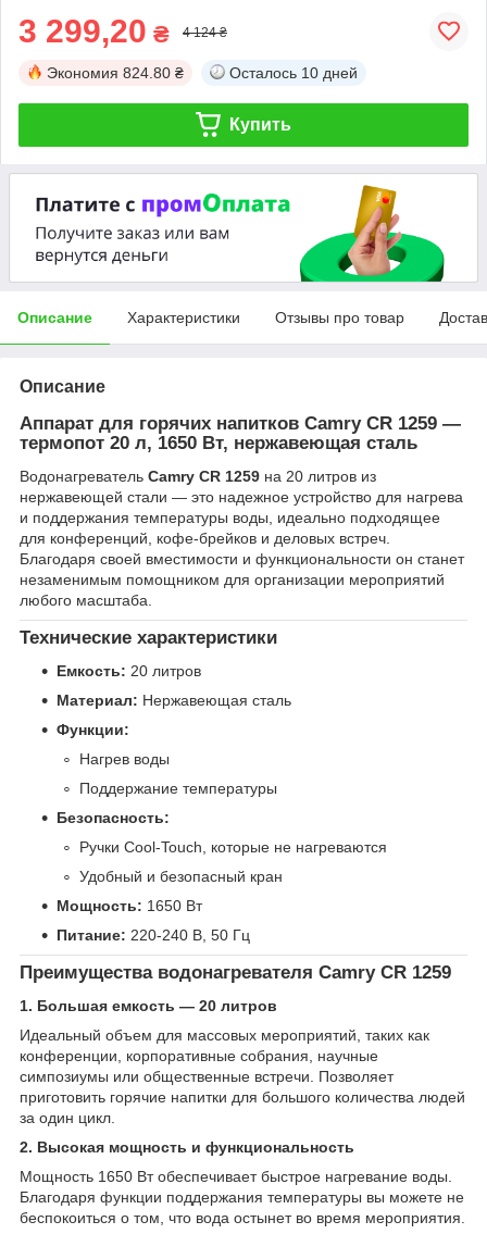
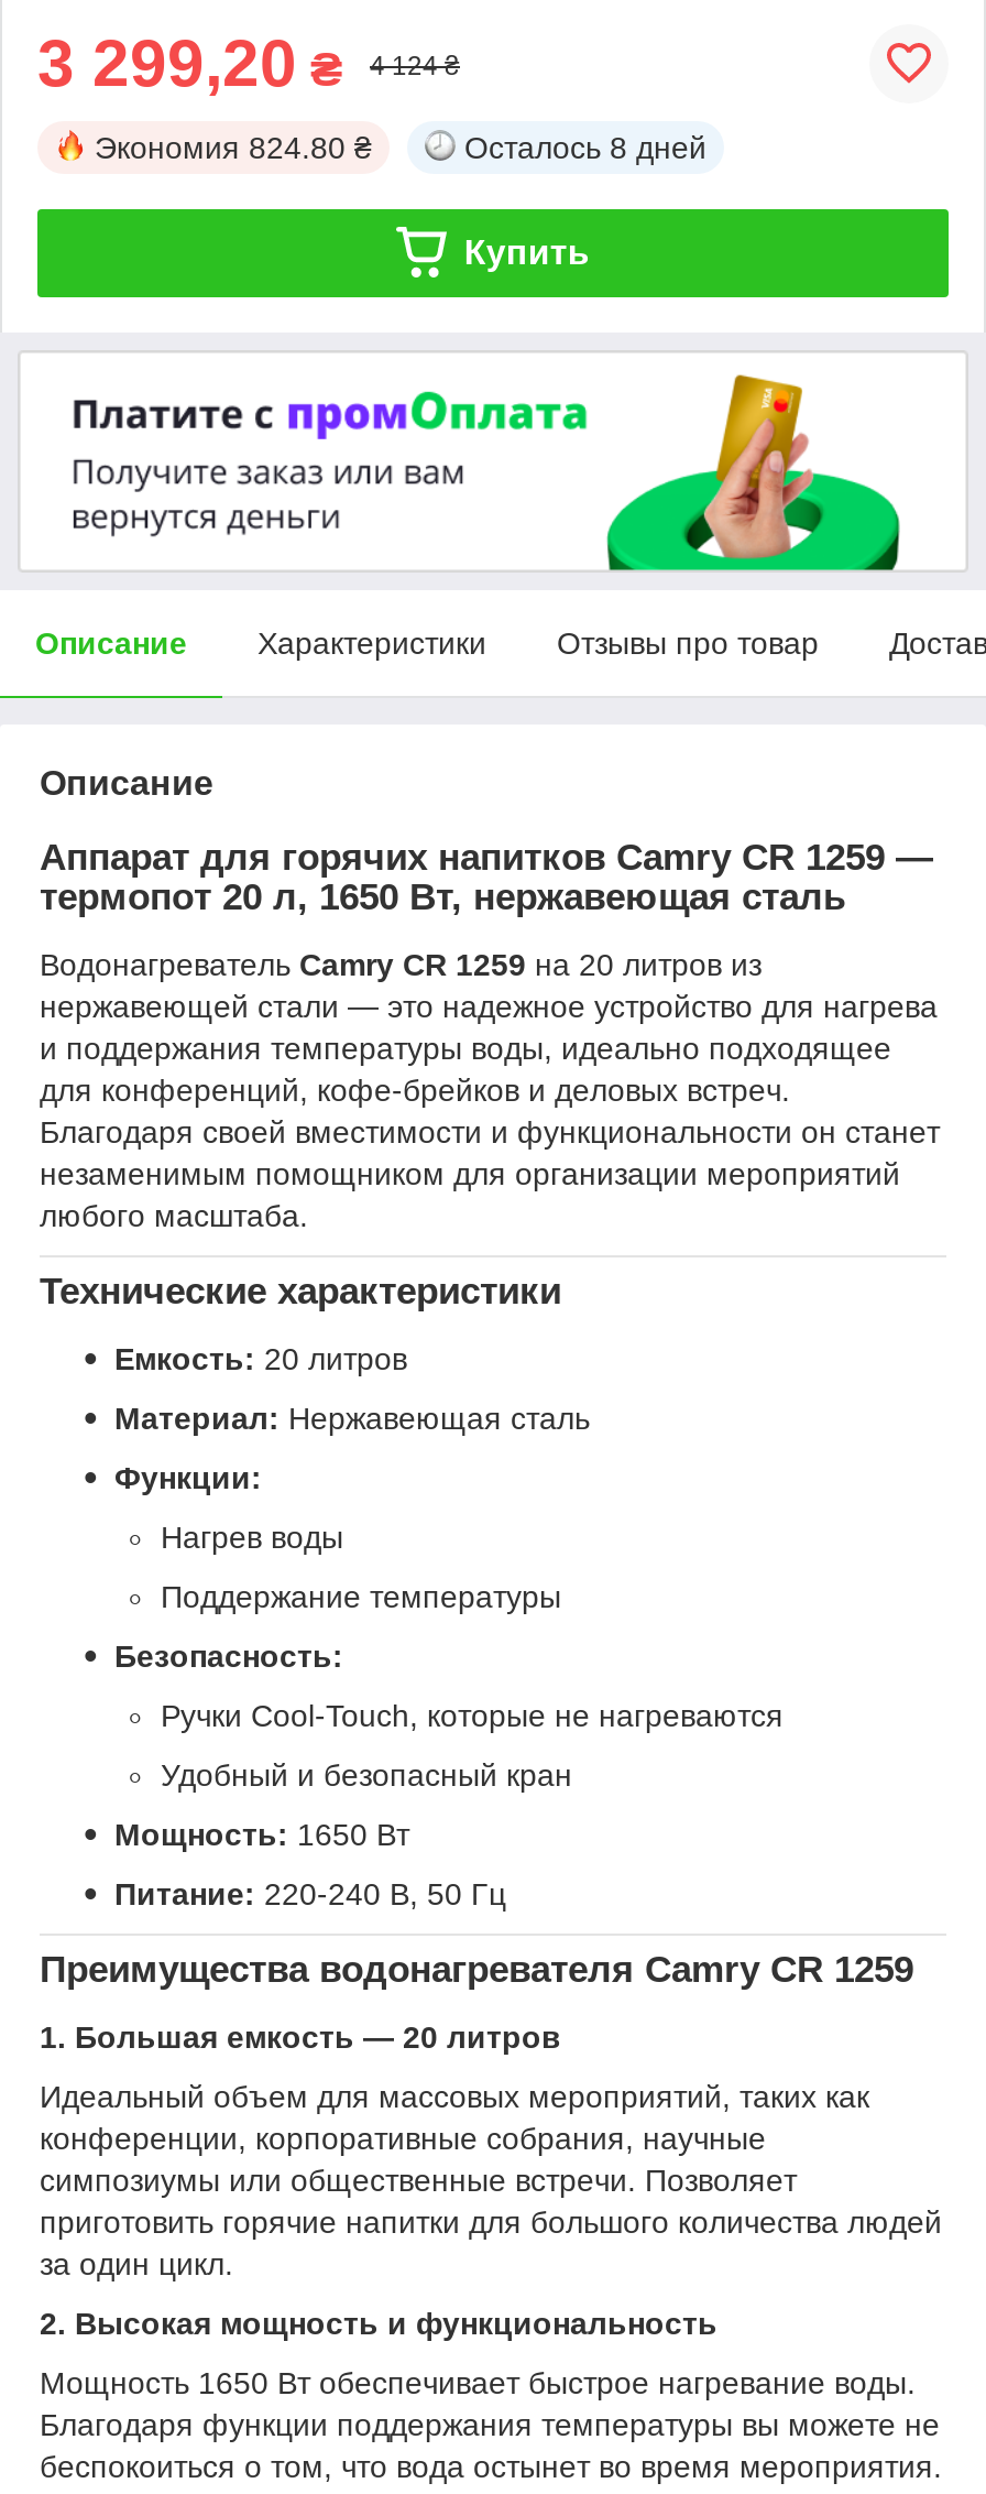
[229,64,358,81] Осталось 10 дней -> [464,129,706,165] Осталось 8 дней

